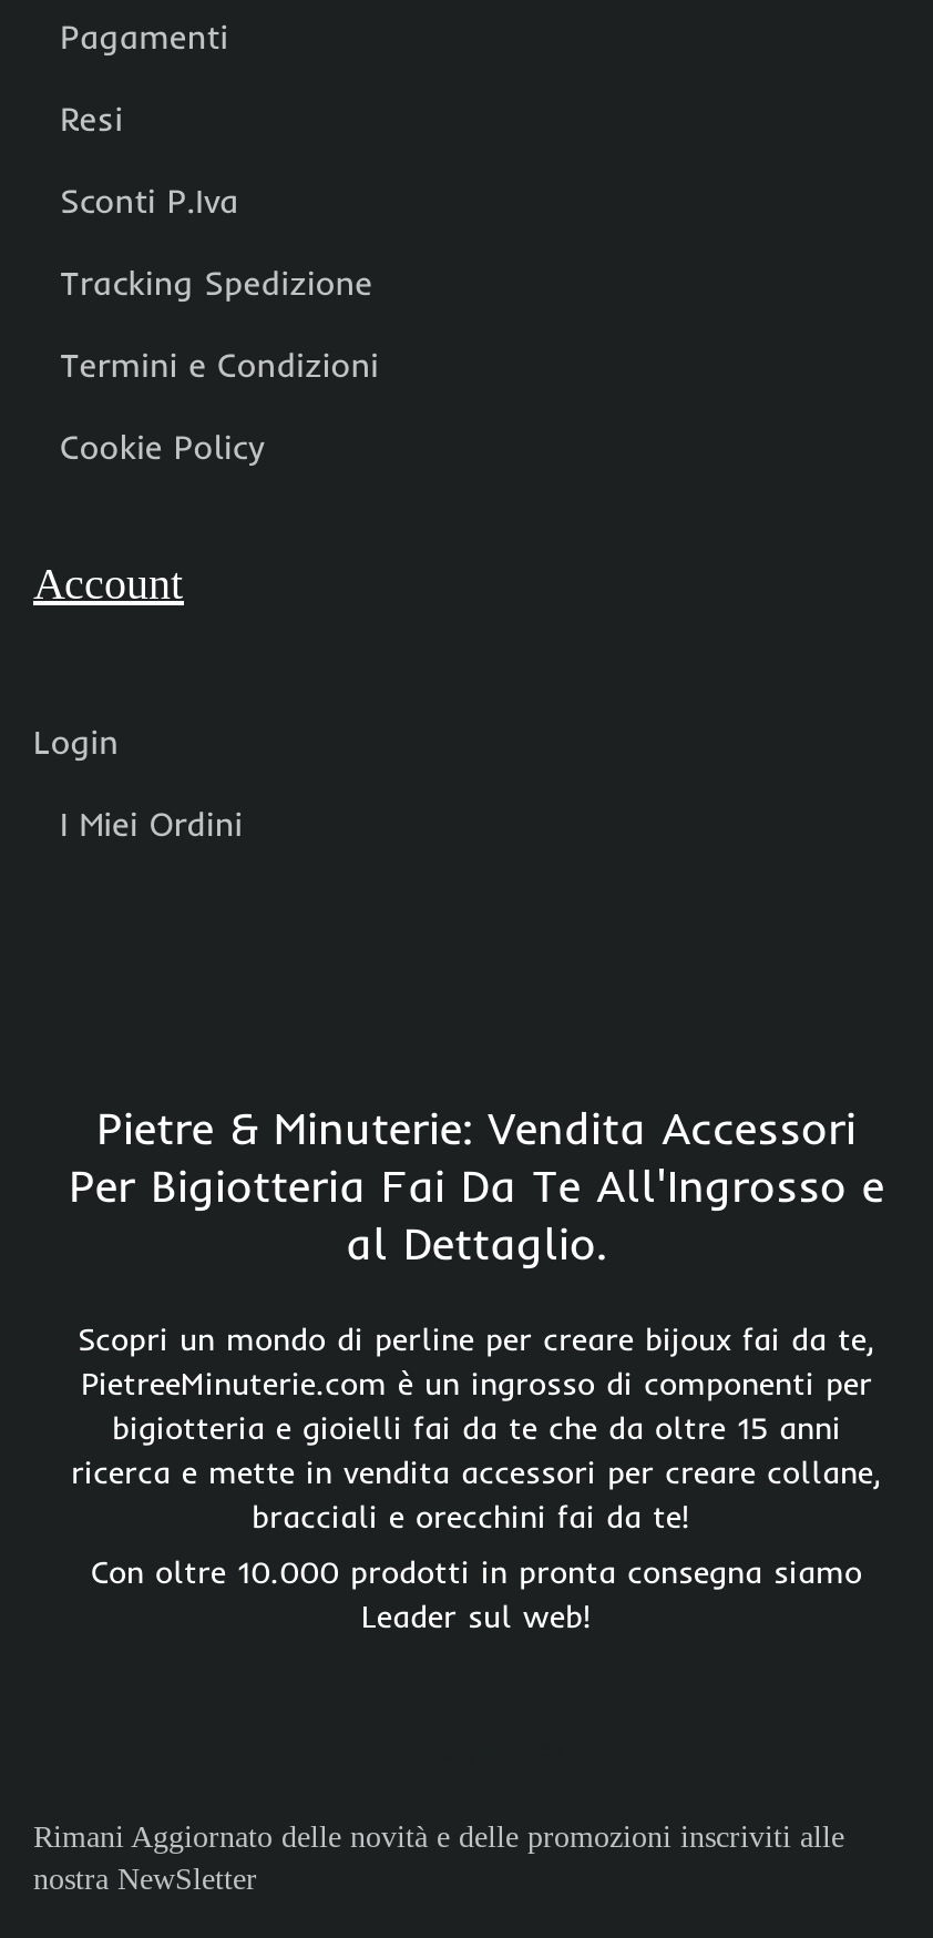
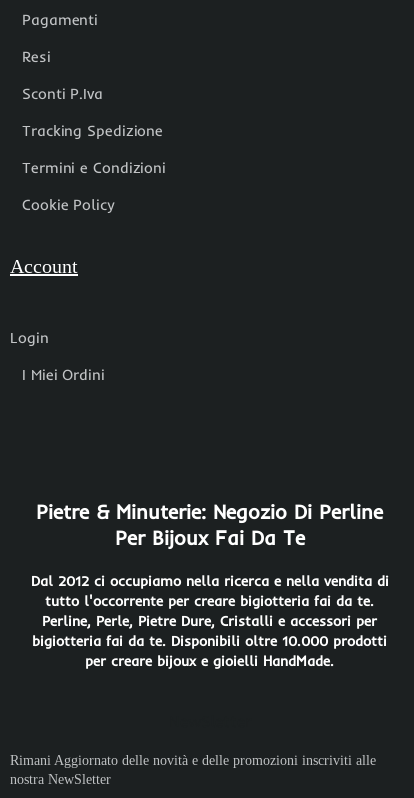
[69,1100,884,1270] Pietre & Minuterie: Vendita Accessori | Per Bigiotteria Fai Da Te All'Ingrosso e | al Dettaglio. -> [36,499,383,550] Pietre & Minuterie: Negozio Di Perline | Per Bijoux Fai Da Te
[71,1319,882,1636] Scopri un mondo di perline per creare bijoux fai da te, | PietreeMinuterie.com è un ingrosso di componenti per | bigiotteria e gioielli fai da te che da oltre 15 anni | ricerca e mette in vendita accessori per creare collane, | bracciali e orecchini fai da te! | Con oltre 10.000 prodotti in pronta consegna siamo | Leader sul web! -> [31,572,389,670] Dal 2012 ci occupiamo nella ricerca e nella vendita di | tutto l'occorrente per creare bigiotteria fai da te. | Perline, Perle, Pietre Dure, Cristalli e accessori per | bigiotteria fai da te. Disponibili oltre 10.000 prodotti | per creare bijoux e gioielli HandMade.

